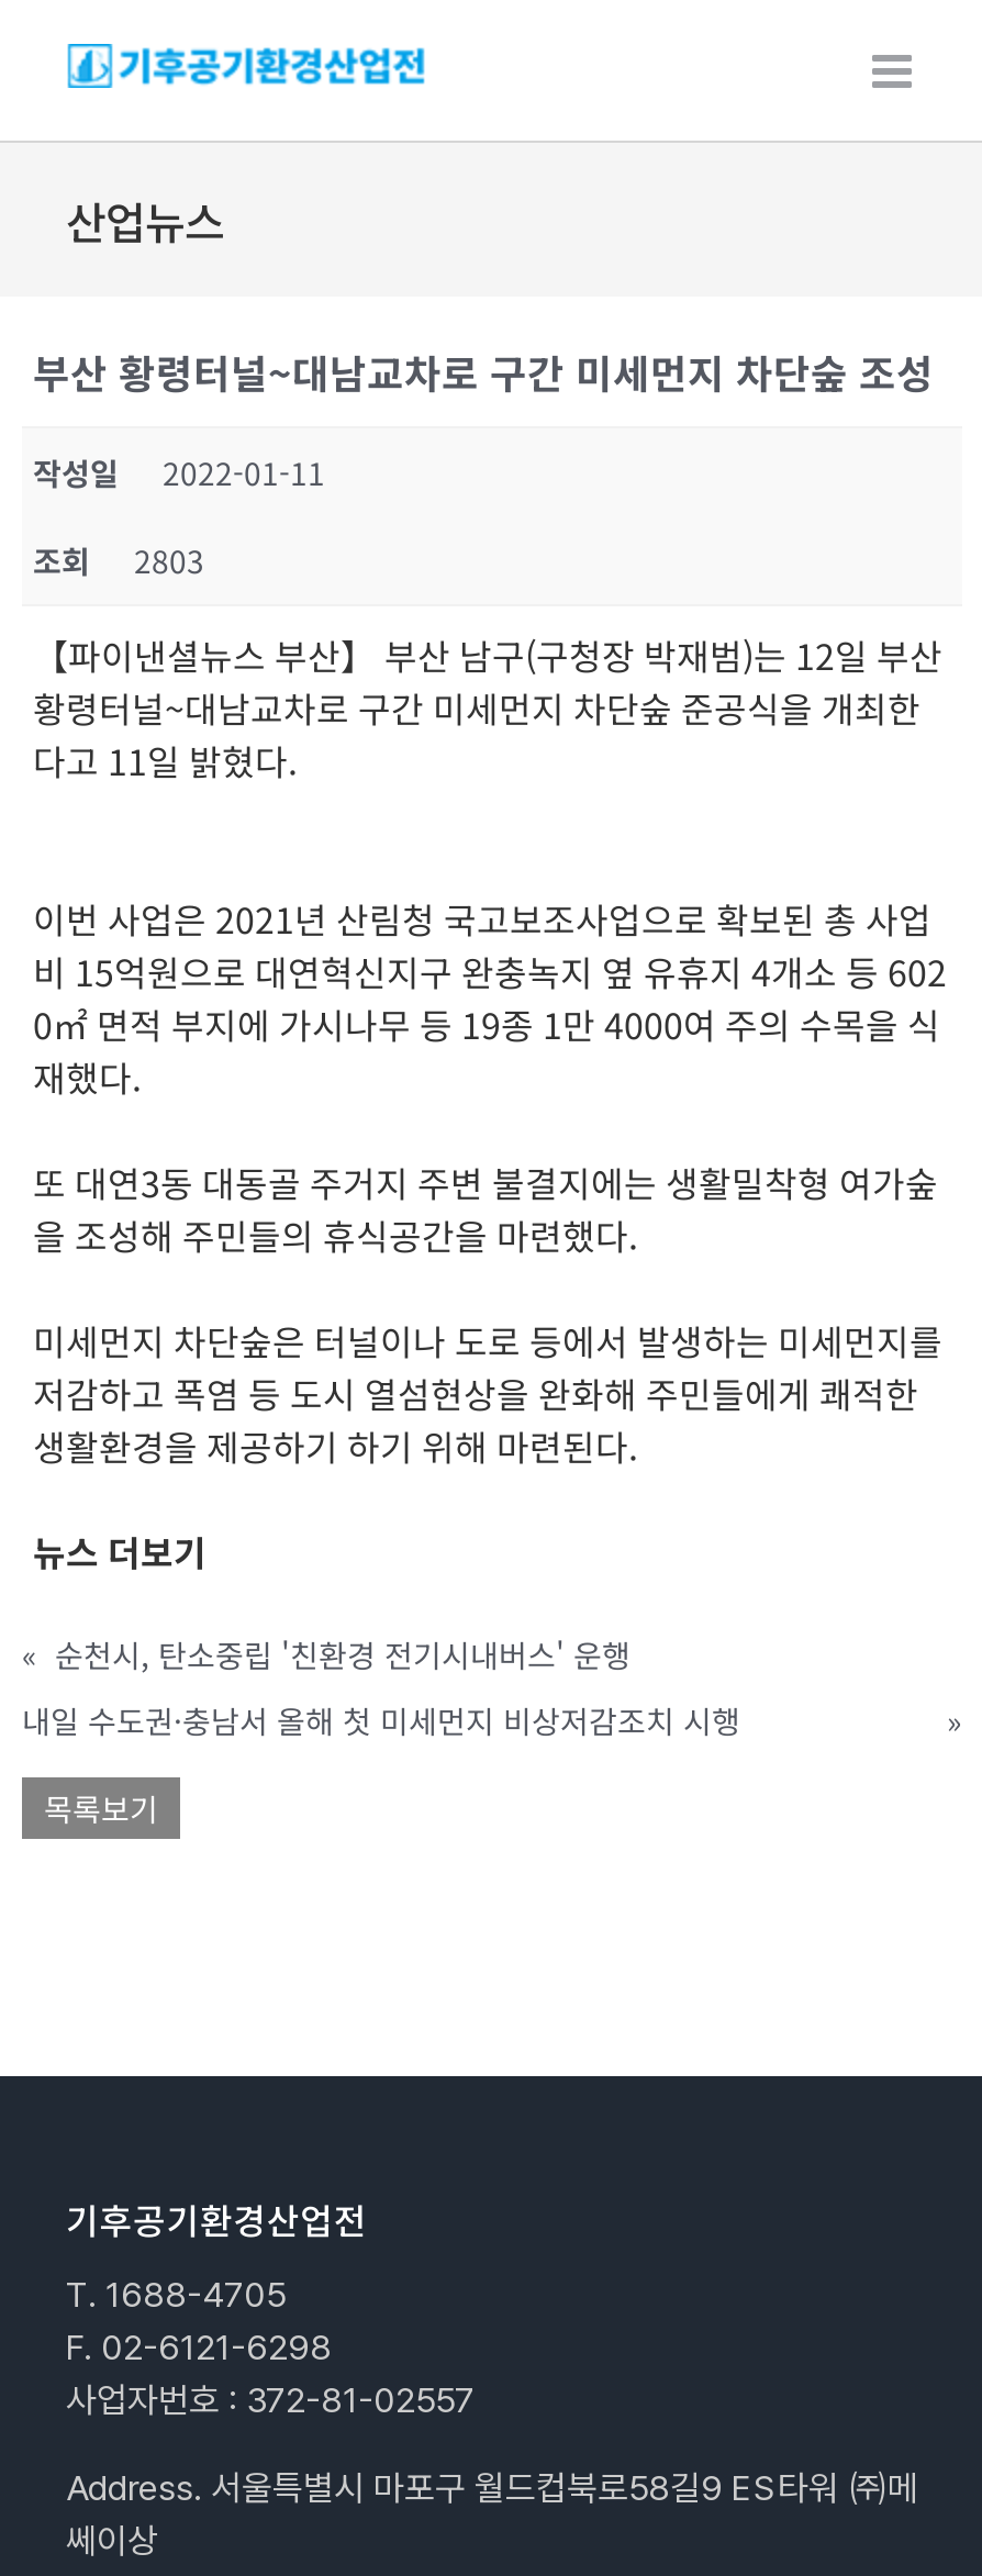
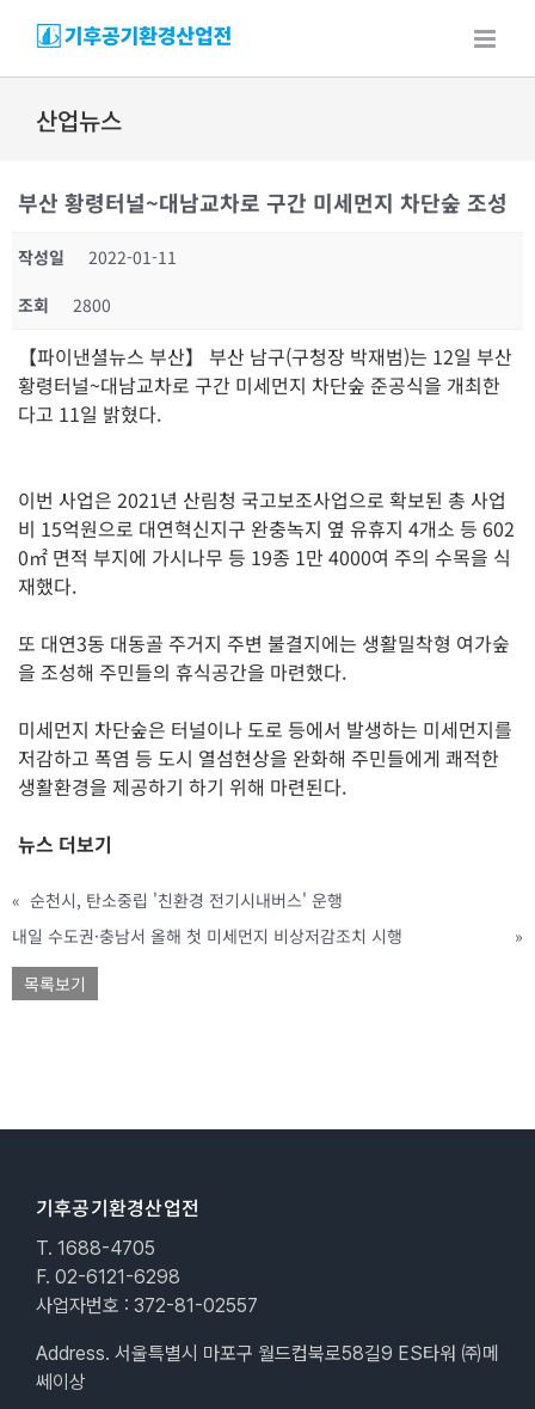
[33,538,204,582] 조회 2803 -> [18,293,111,317] 조회 2800

